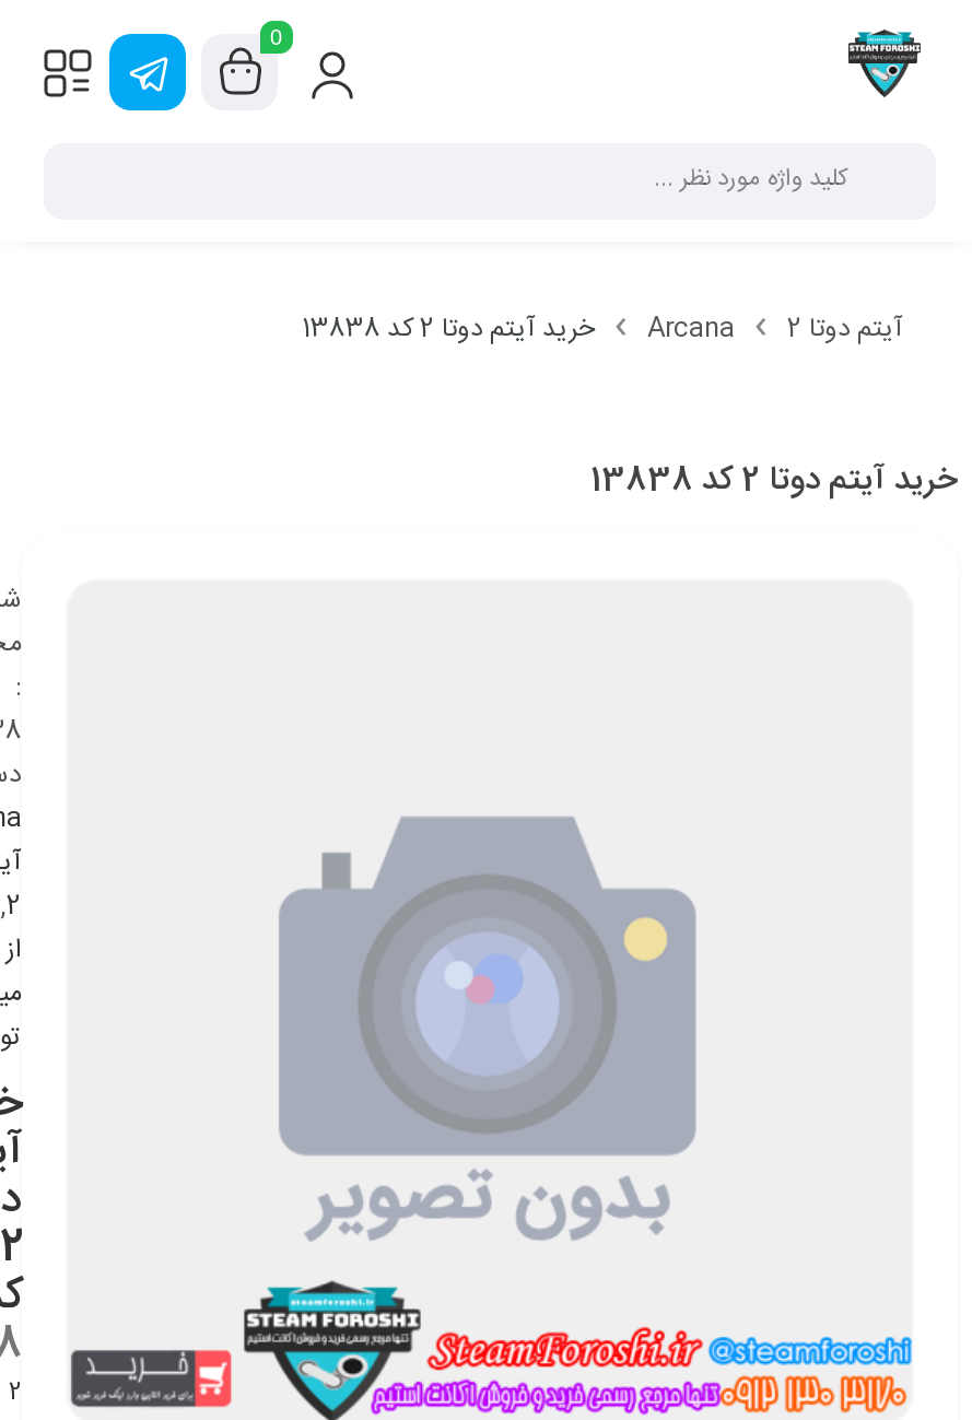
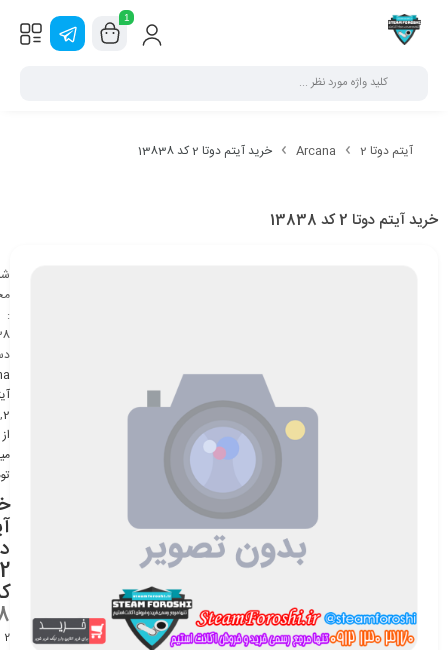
[270,25,283,49] 0 -> [123,12,129,23] 1

